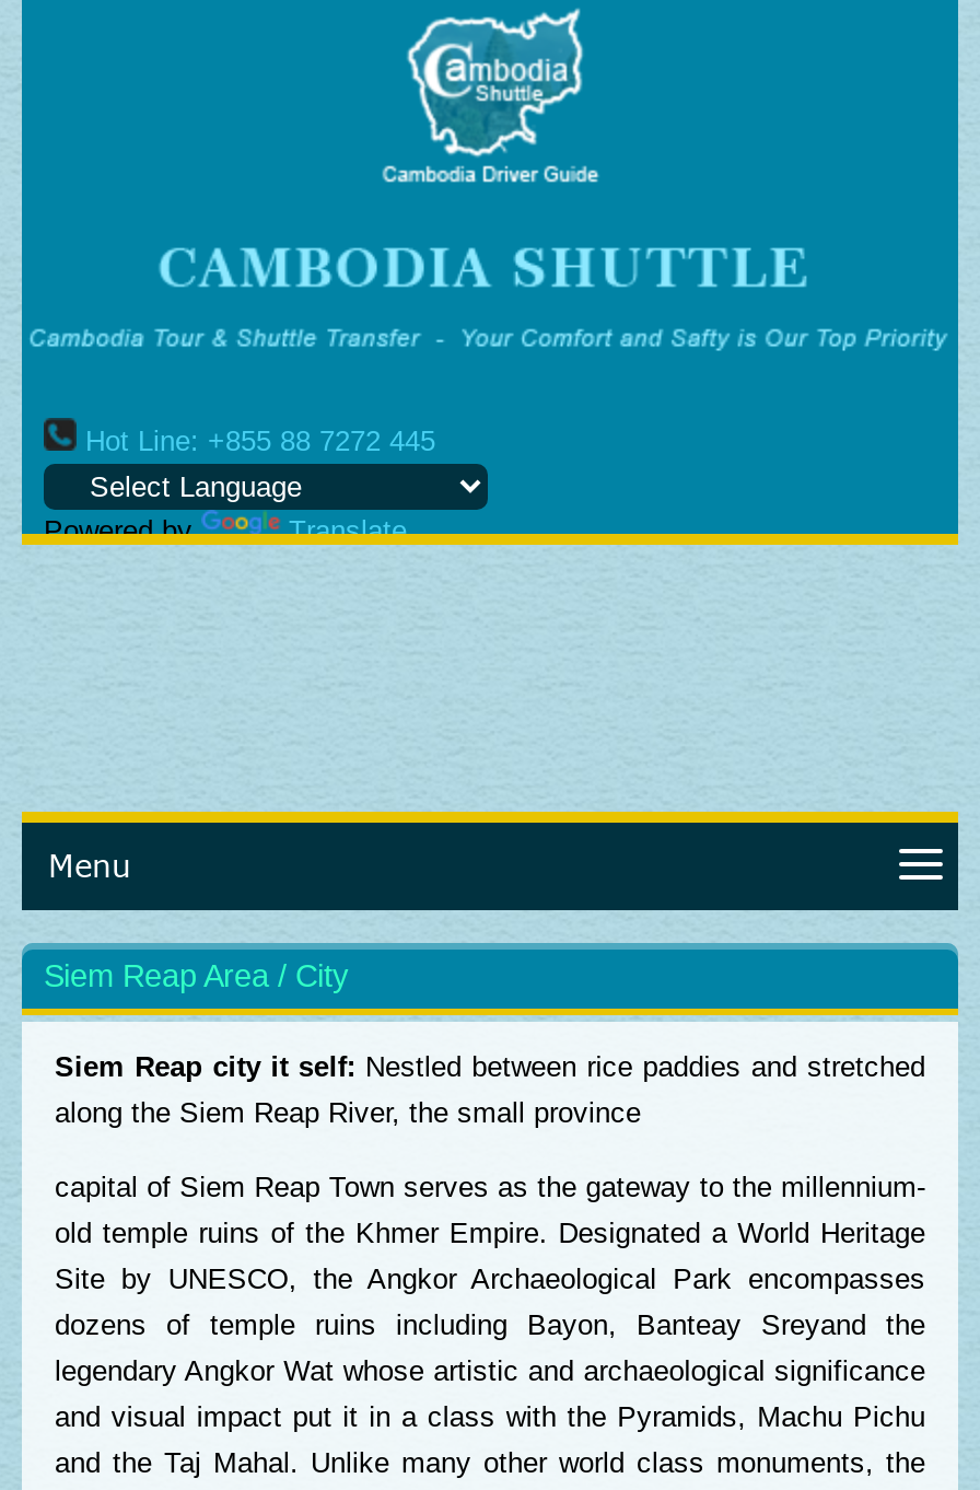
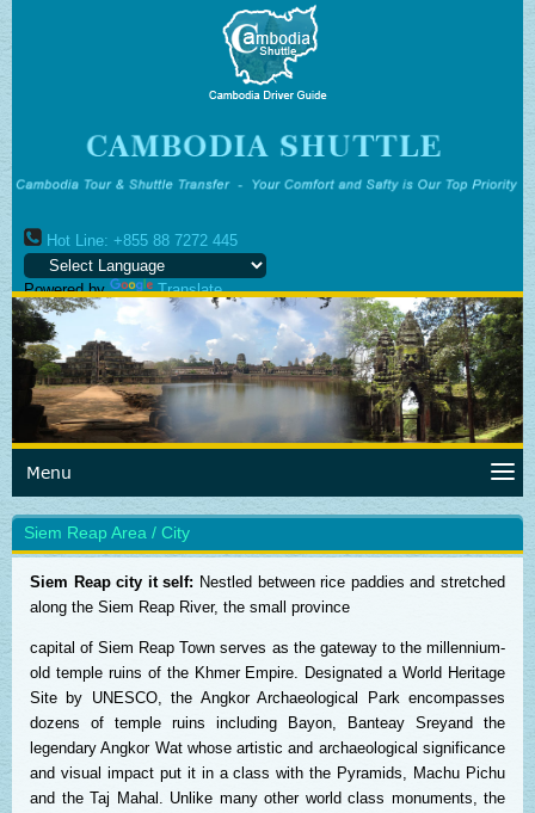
none -> [11,296,524,444] [image]

